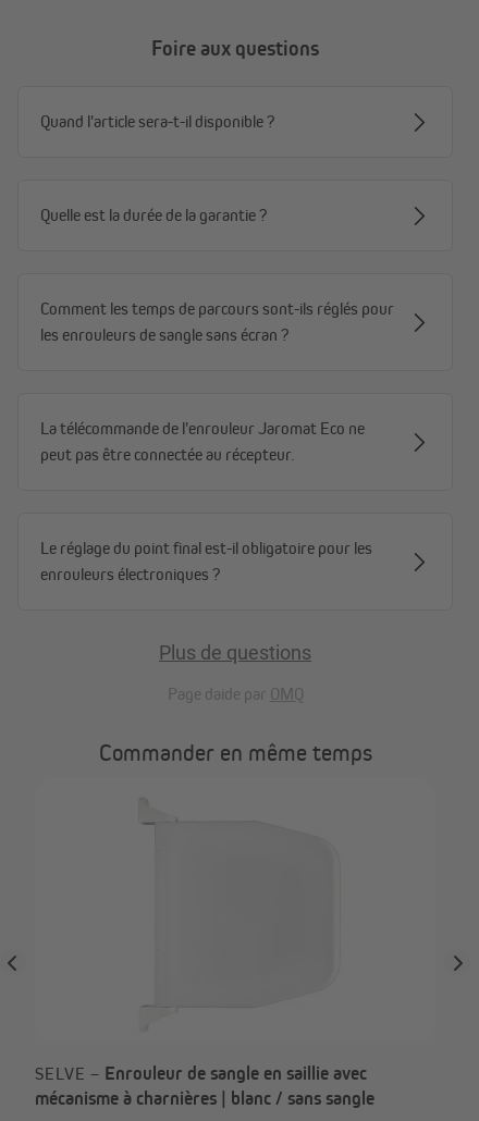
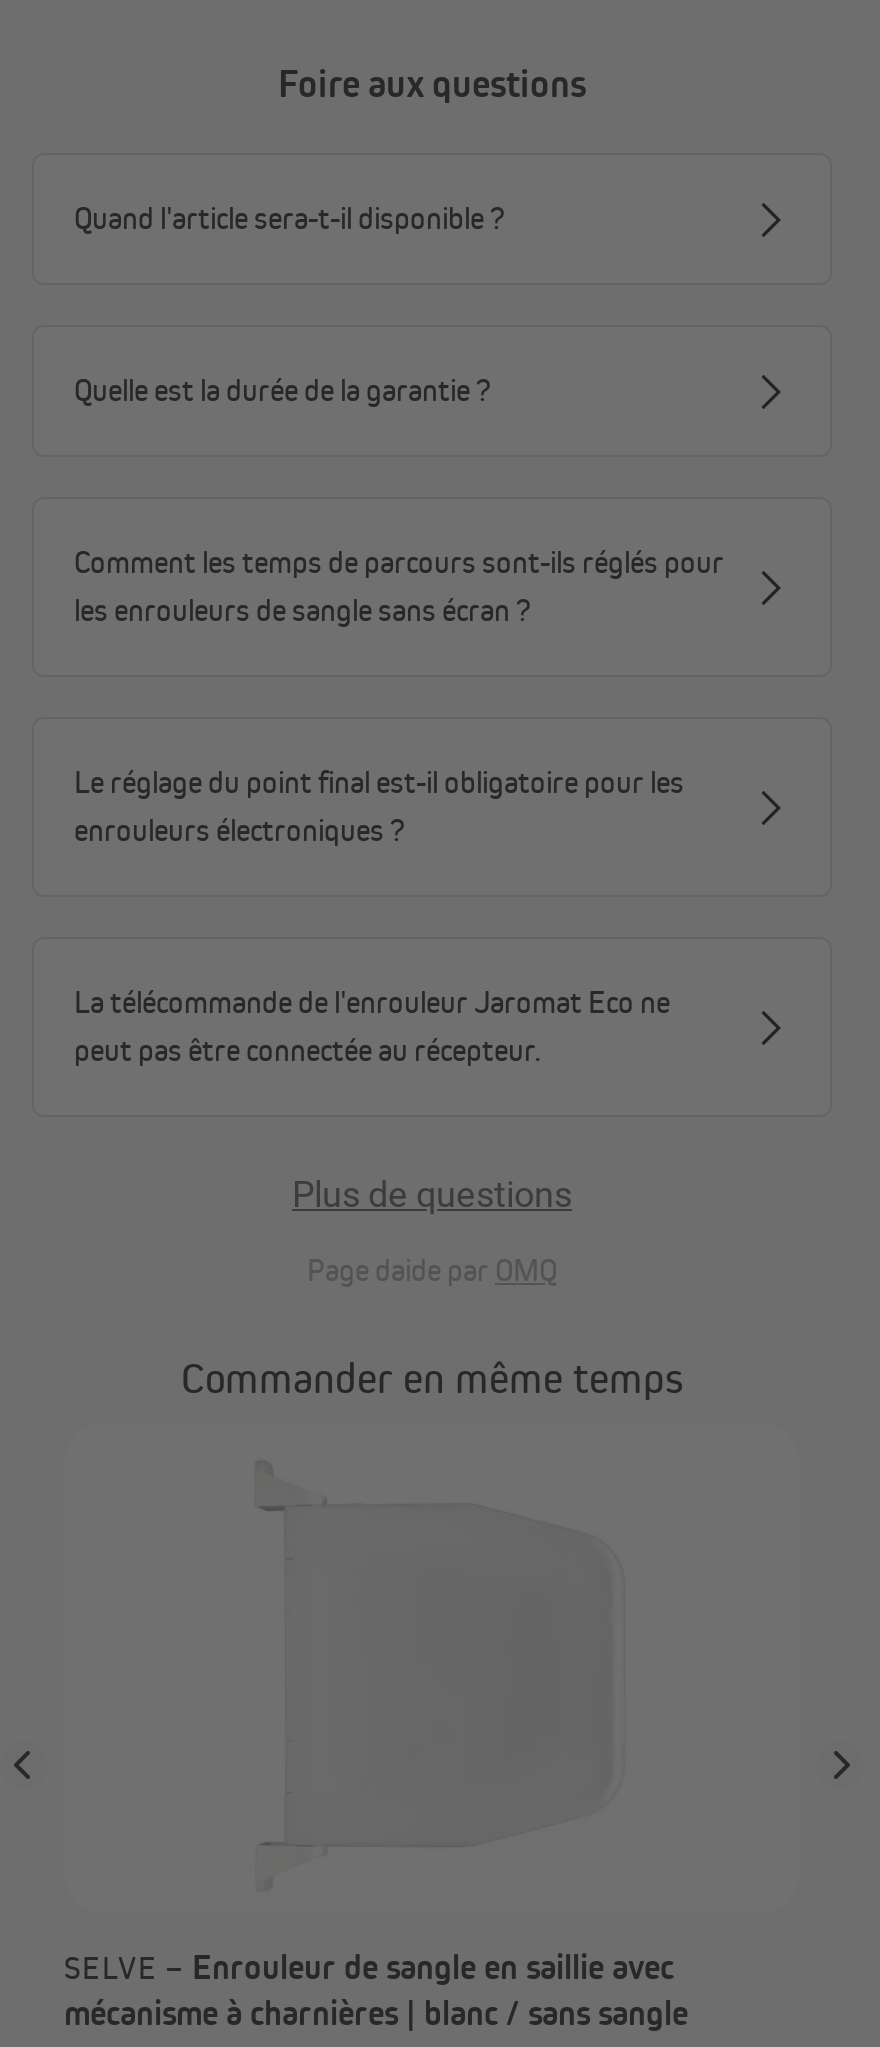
moved [40,418,365,465] -> [74,983,670,1069]: La télécommande de l'enrouleur Jaromat Eco ne | peut pas être connectée au récepteur.
moved [40,538,372,585] -> [74,763,684,849]: Le réglage du point final est-il obligatoire pour les | enrouleurs électroniques ?

